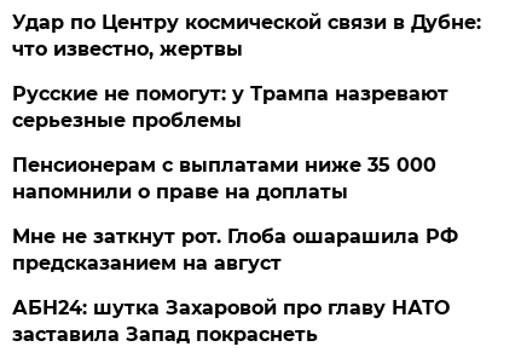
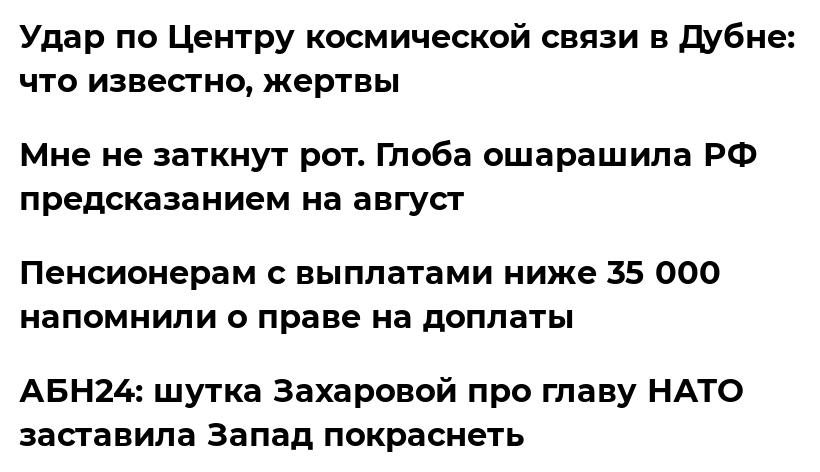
[13,82,449,132] Русские не помогут: у Трампа назревают | серьезные проблемы -> none
moved [13,225,459,275] -> [19,136,757,218]: Мне не заткнут рот. Глоба ошарашила РФ | предсказанием на август

